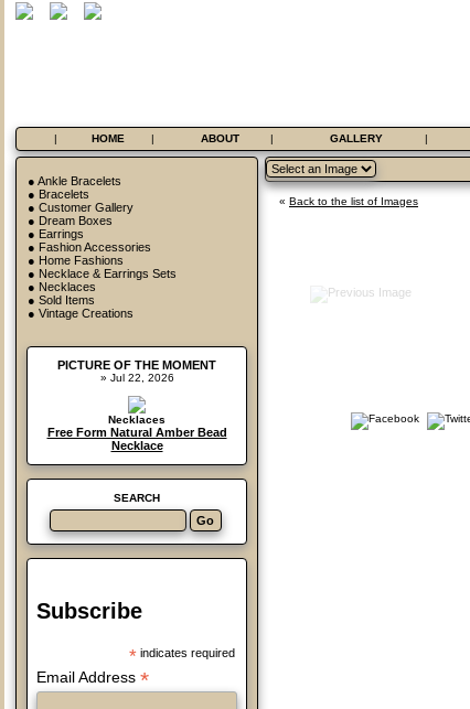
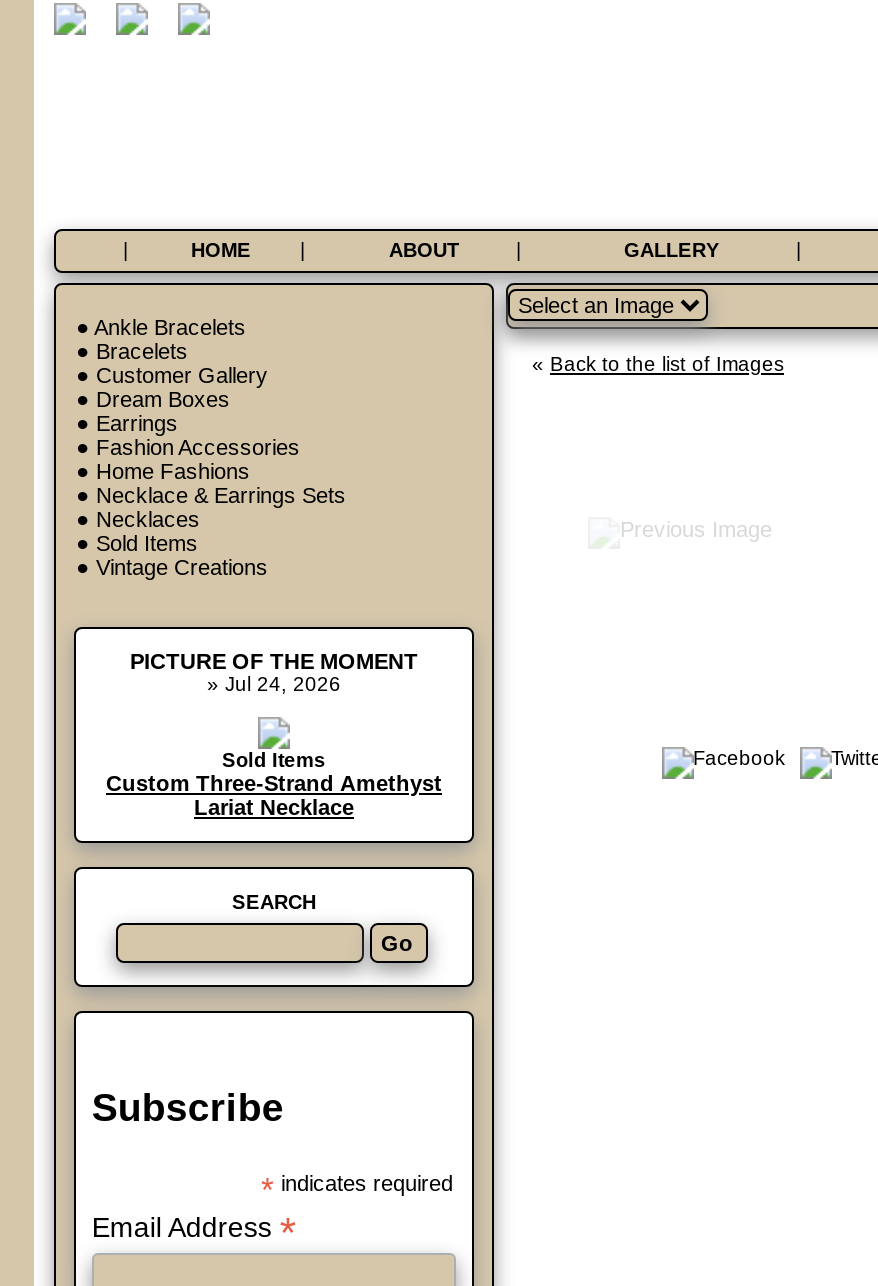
[93,372,180,384] » Jul 22, 2026 -> [195,673,353,695] » Jul 24, 2026
[47,413,227,452] Necklaces | Free Form Natural Amber Bead | Necklace -> [106,749,442,819] Sold Items | Custom Three-Strand Amethyst | Lariat Necklace

